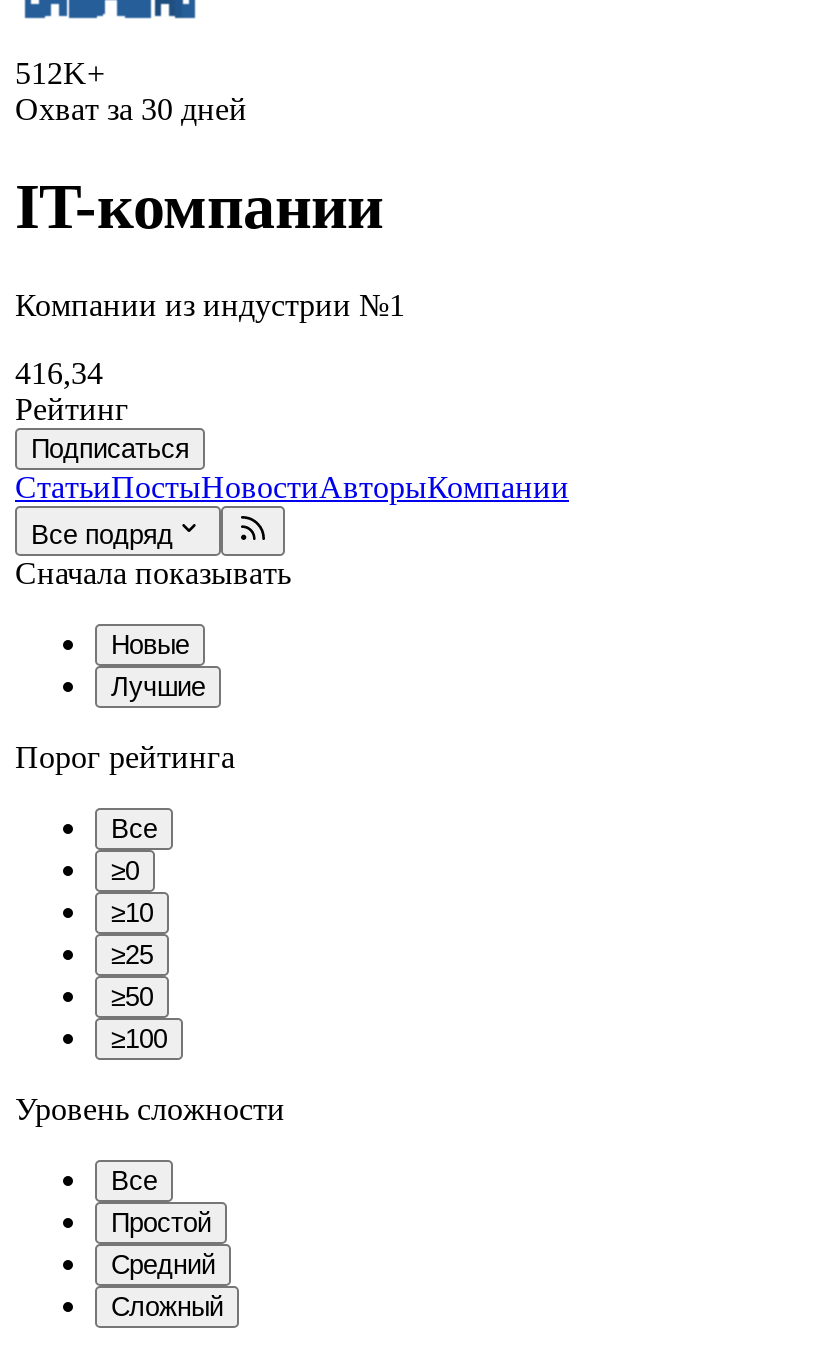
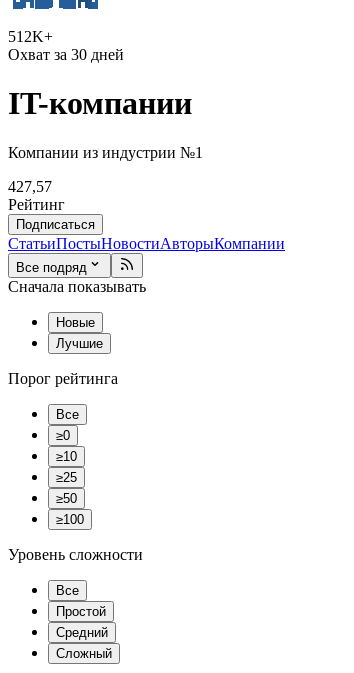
[15,356,103,390] 416,34 -> [8,178,52,195] 427,57

